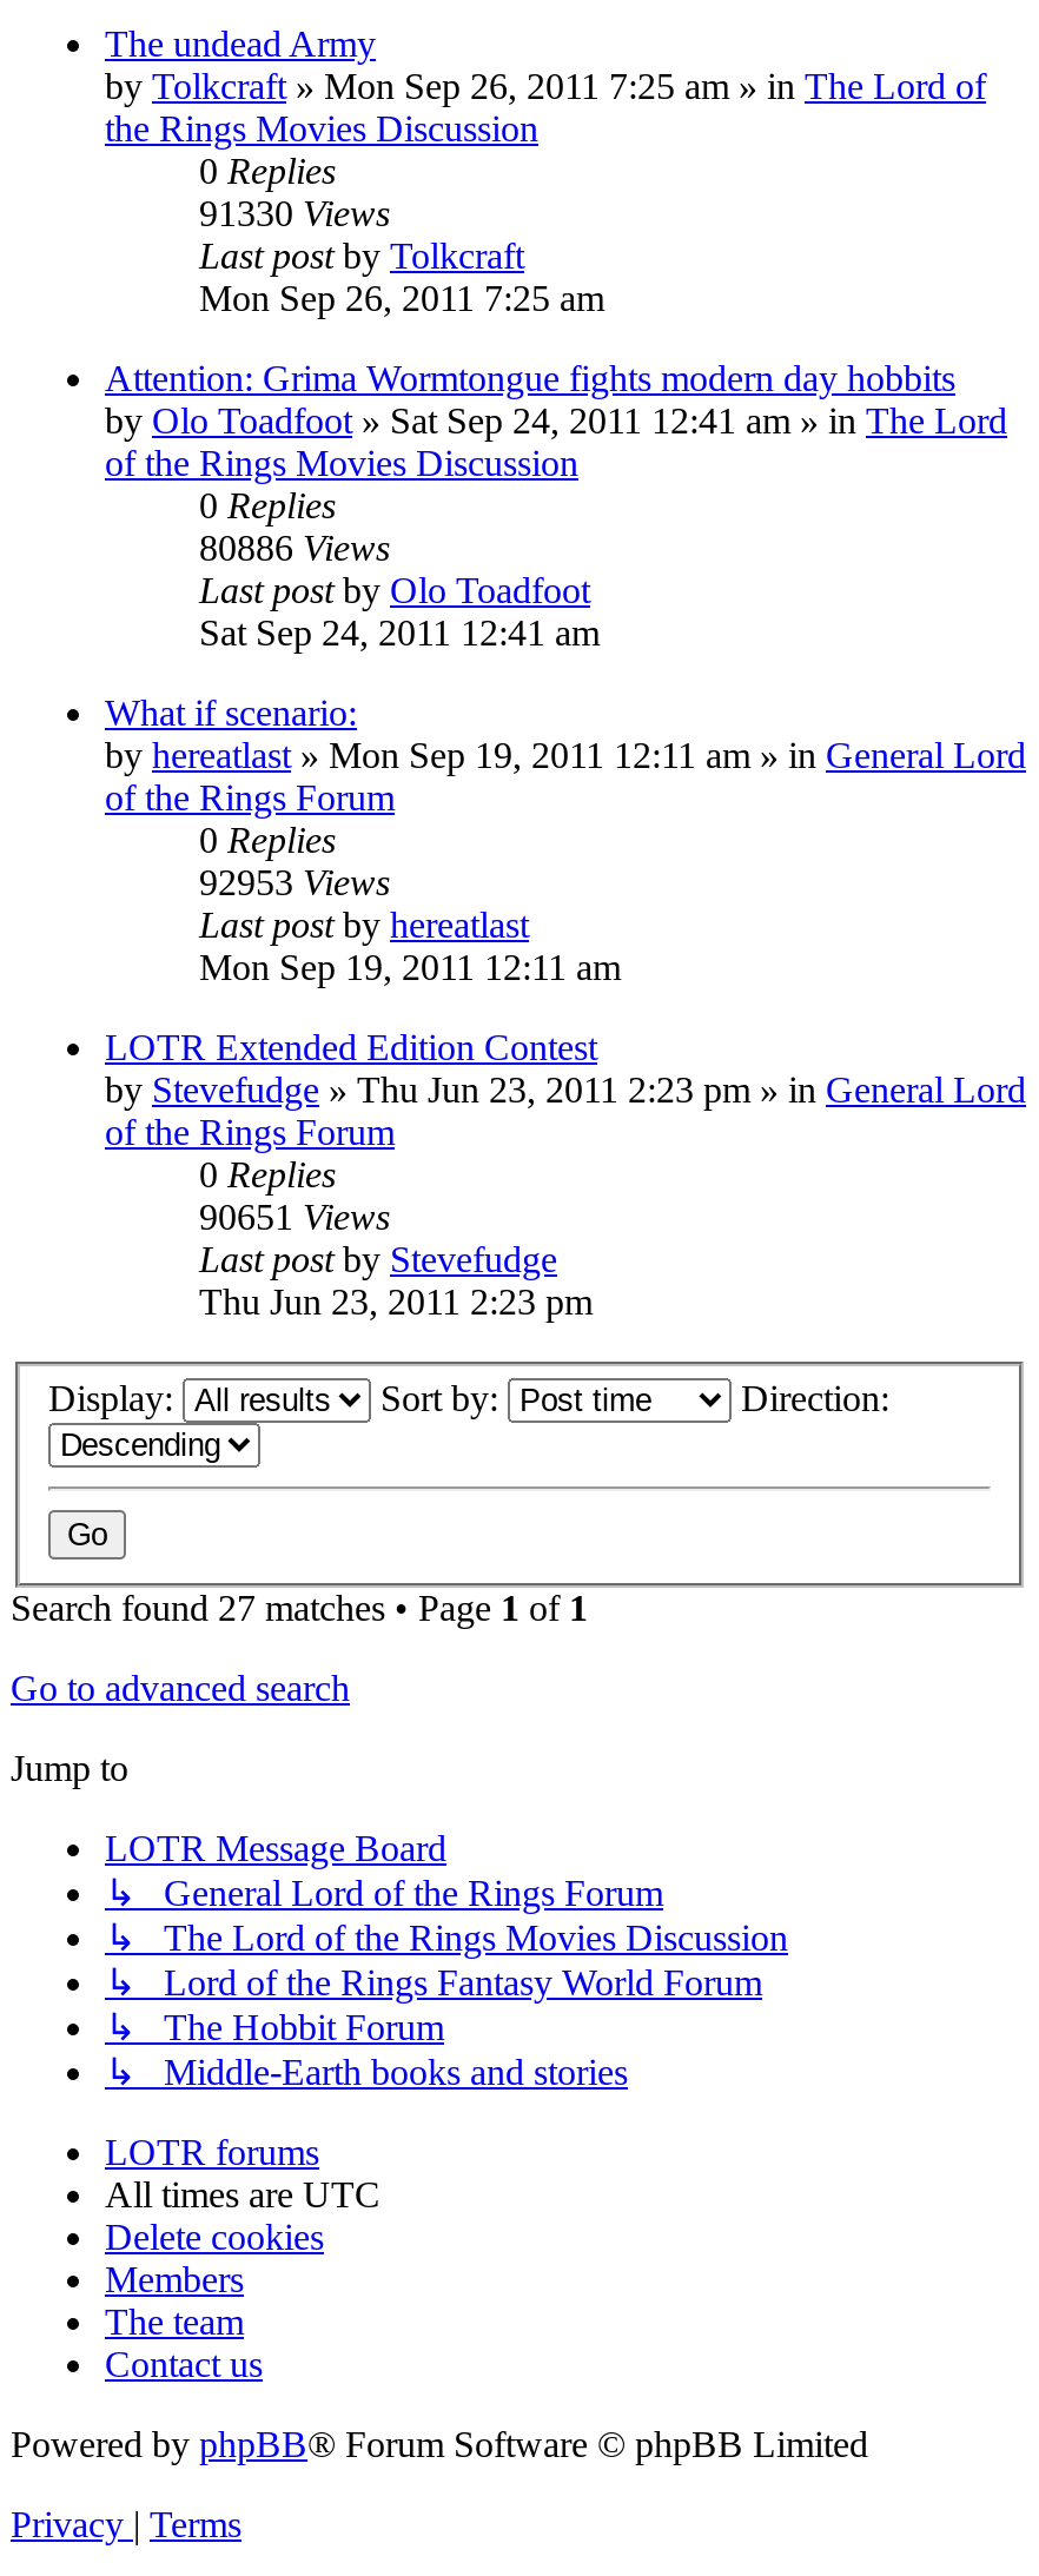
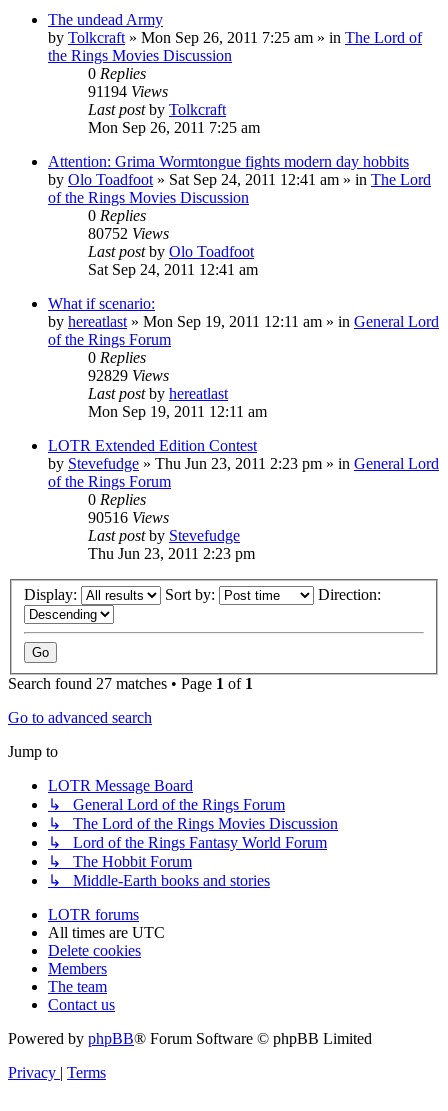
[199,193,390,233] 91330 Views -> [88,83,168,100] 91194 Views
[199,527,390,567] 80886 Views -> [88,225,169,242] 80752 Views
[199,862,390,902] 92953 Views -> [88,367,169,384] 92829 Views
[199,1196,390,1237] 90651 Views -> [88,509,169,526] 90516 Views

